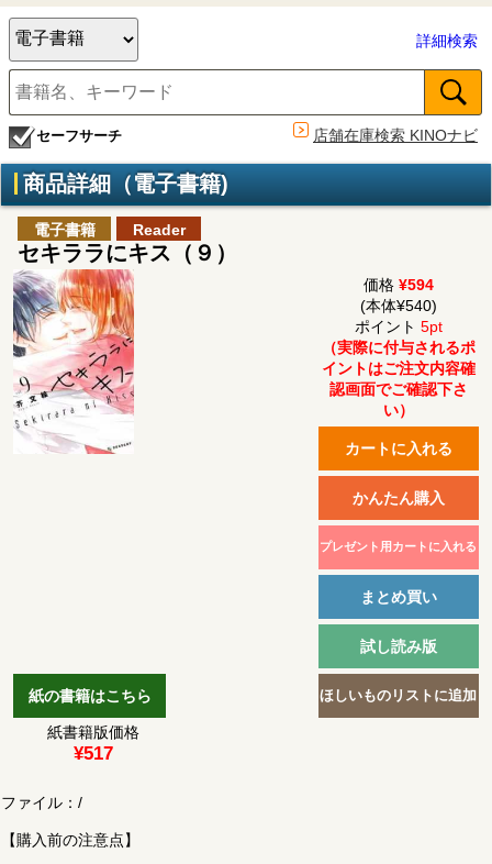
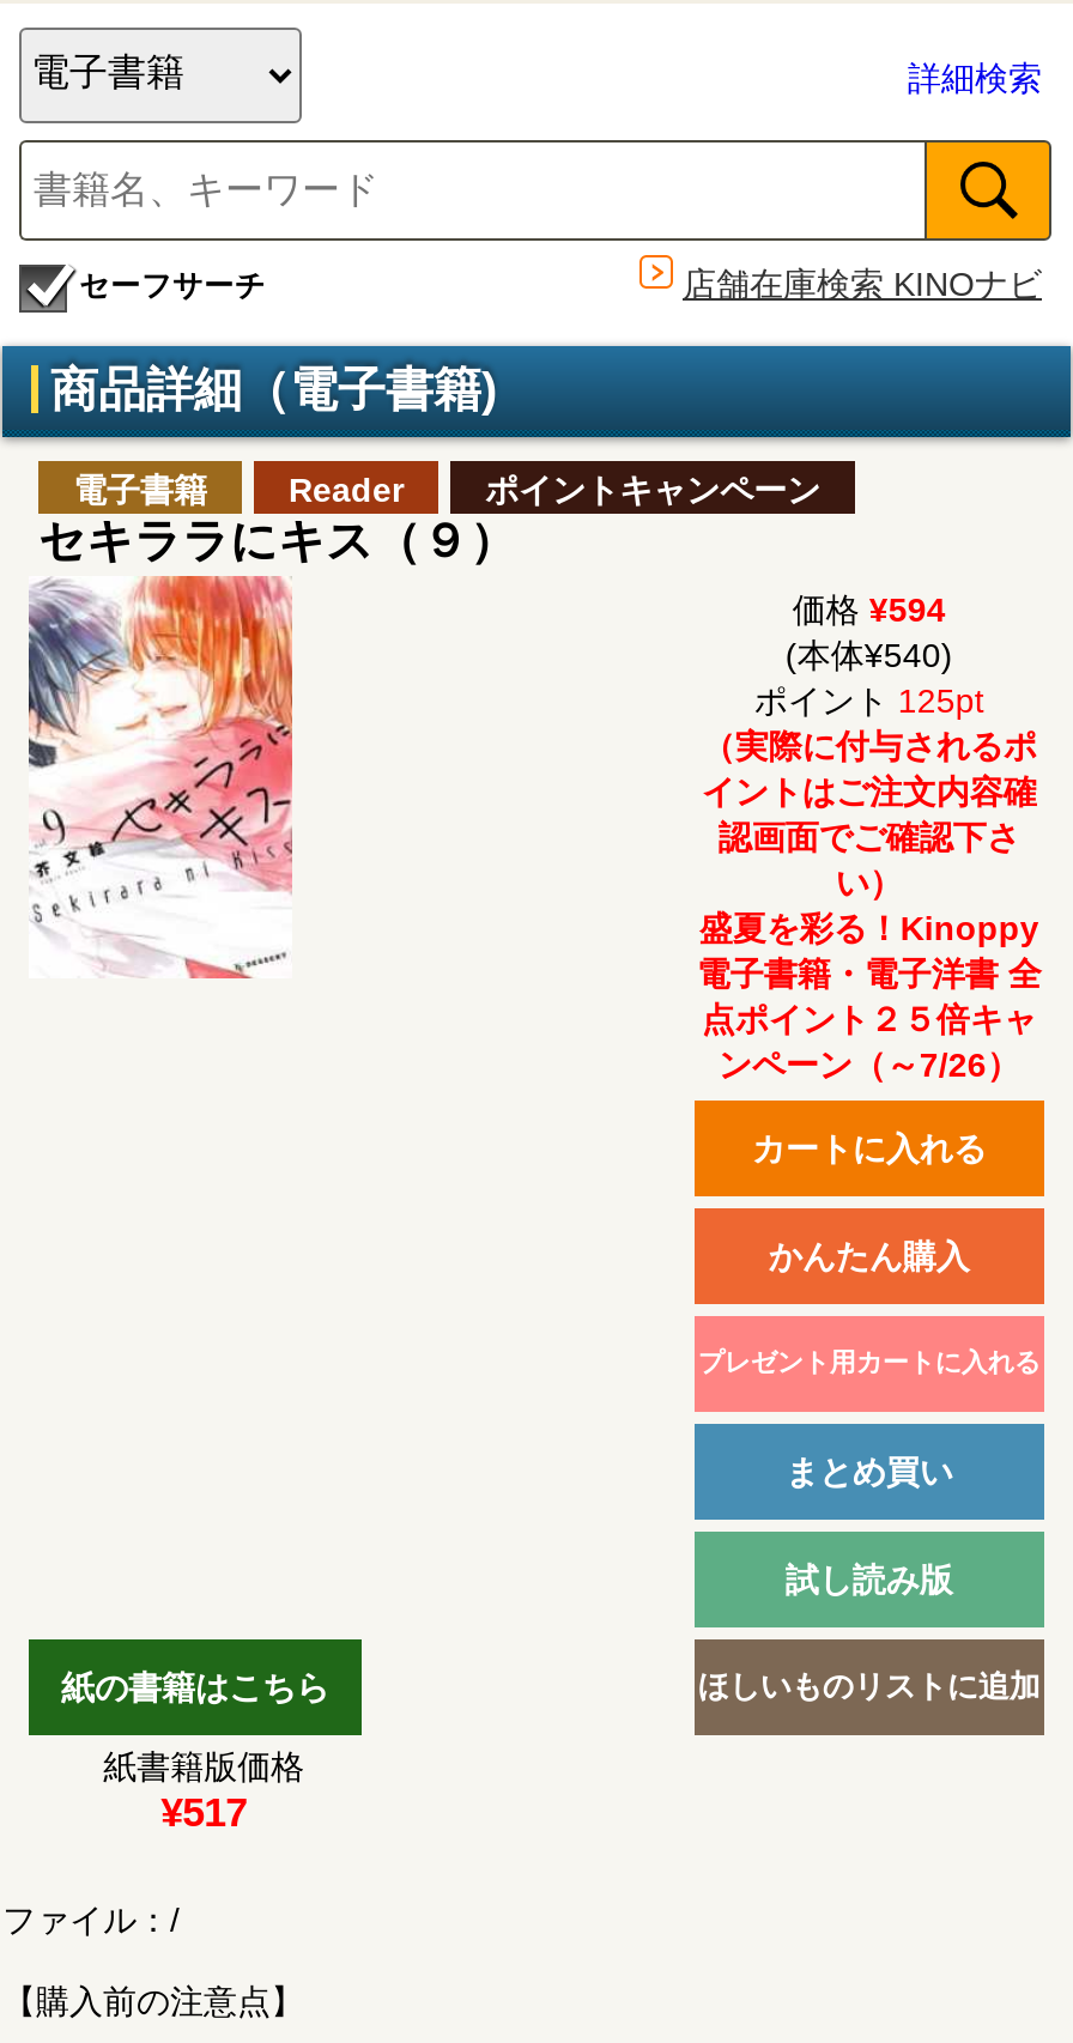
none -> [485,471,820,509] ポイントキャンペーン
[355,317,442,335] ポイント5pt -> [754,681,984,719] ポイント125pt
none -> [696,908,1041,1083] 盛夏を彩る！Kinoppy | 電子書籍・電子洋書 全 | 点ポイント２５倍キャ | ンペーン（～7/26）

